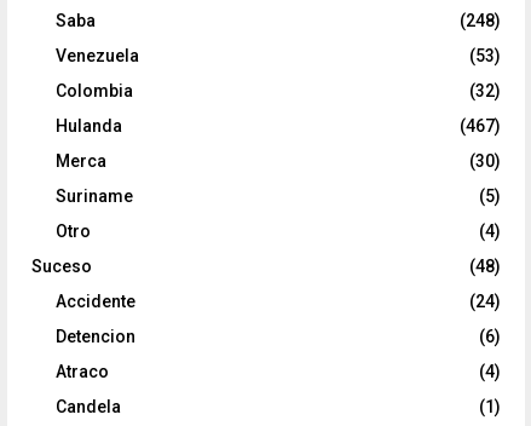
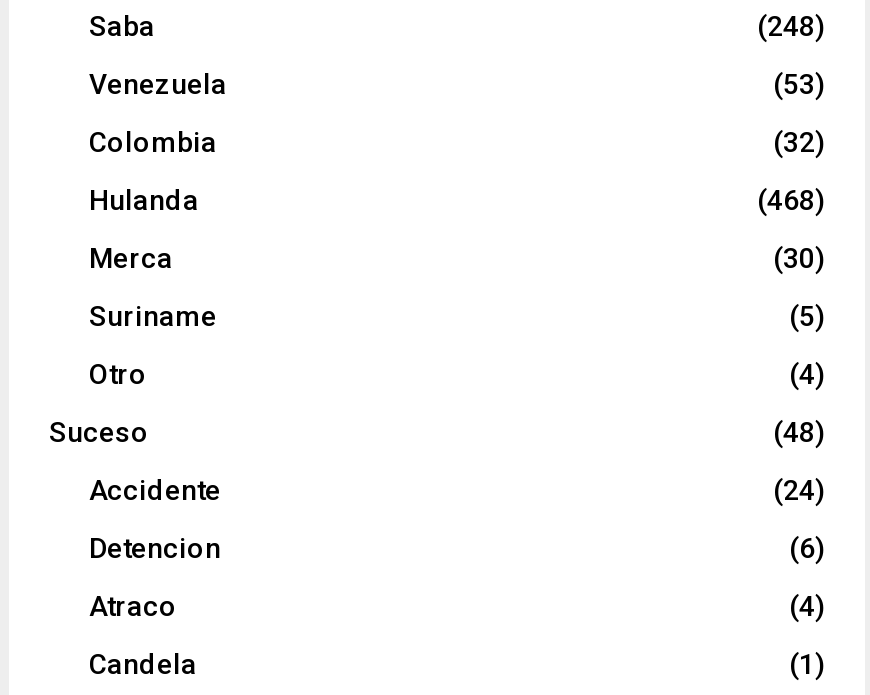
[460,116,501,135] (467) -> [757,183,825,215] (468)

